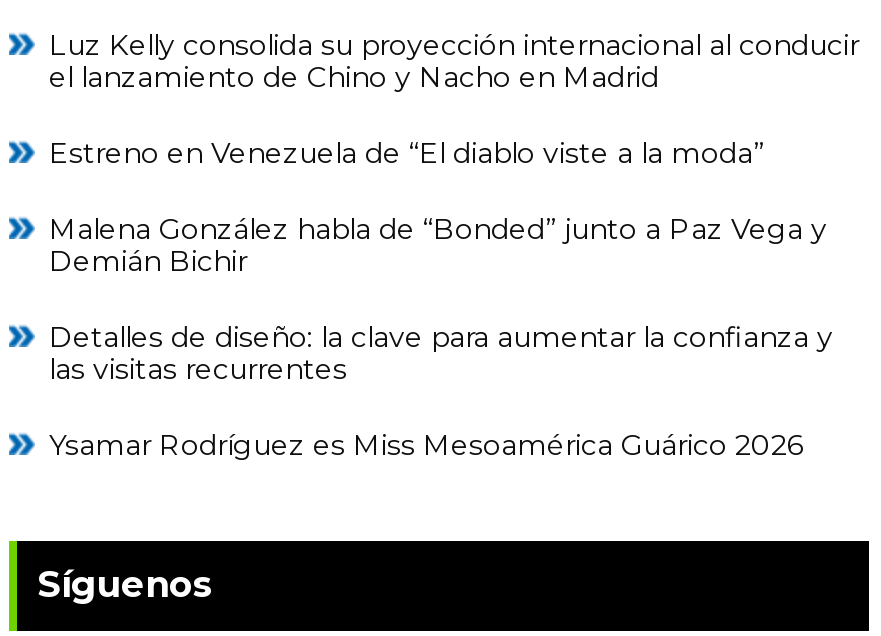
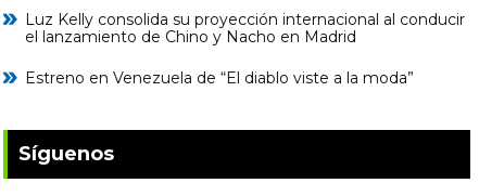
[49,210,833,462] Malena González habla de “Bonded” junto a Paz Vega y | Demián Bichir | Detalles de diseño: la clave para aumentar la confianza y | las visitas recurrentes | Ysamar Rodríguez es Miss Mesoamérica Guárico 2026 -> none

